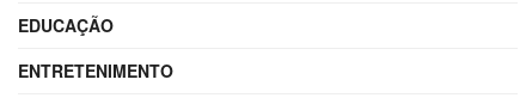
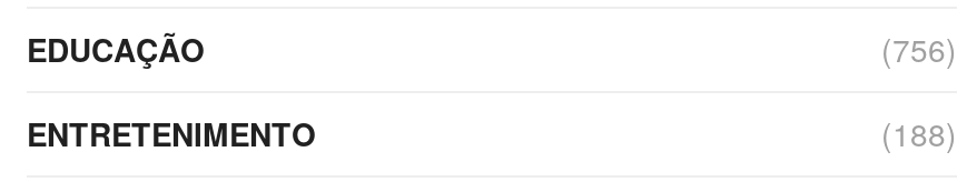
none -> [881,27,957,72] (756)
none -> [881,112,957,156] (188)

